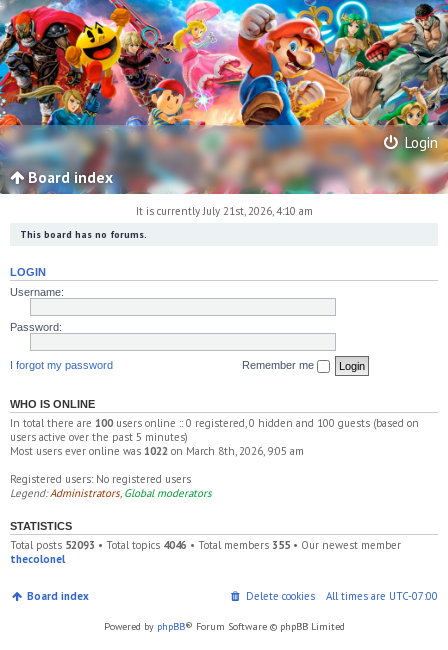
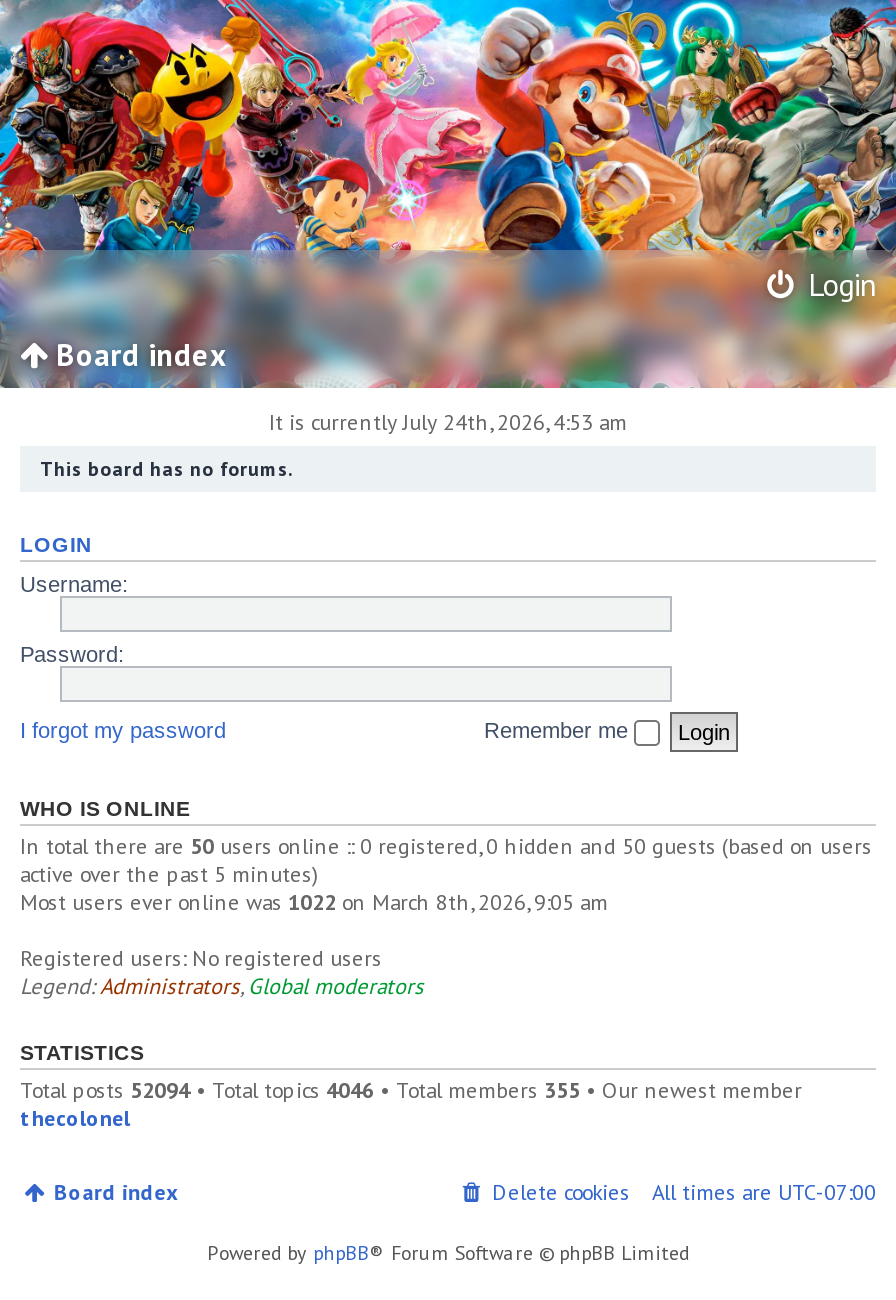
[135,204,312,218] It is currently July 21st, 2026, 4:10 am -> [269,408,627,436] It is currently July 24th, 2026, 4:53 am
[10,415,419,443] In total there are 100 users online :: 0 registered, 0 hidden and 100 guests (based on | users active over the past 5 minutes) -> [20,831,872,887] In total there are 50 users online :: 0 registered, 0 hidden and 50 guests (based on users | active over the past 5 minutes)
[10,537,401,551] Total posts 52093 • Total topics 4046 • Total members 355 • Our newest member -> [20,1075,802,1103] Total posts 52094 • Total topics 4046 • Total members 355 • Our newest member

